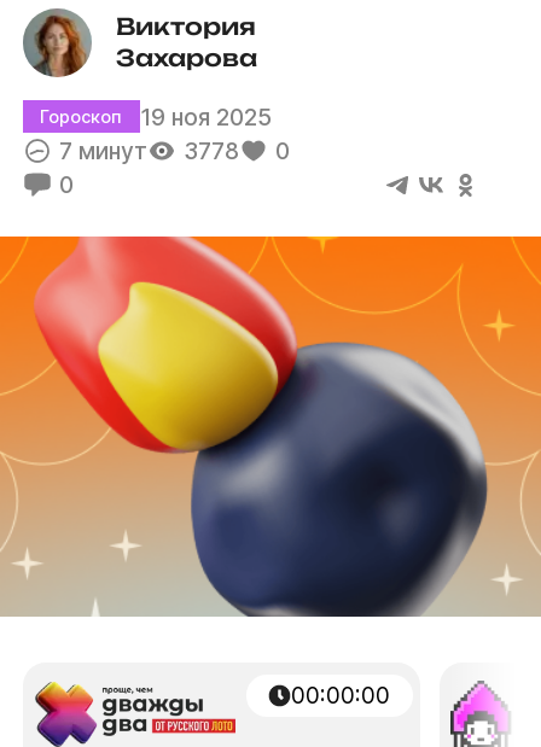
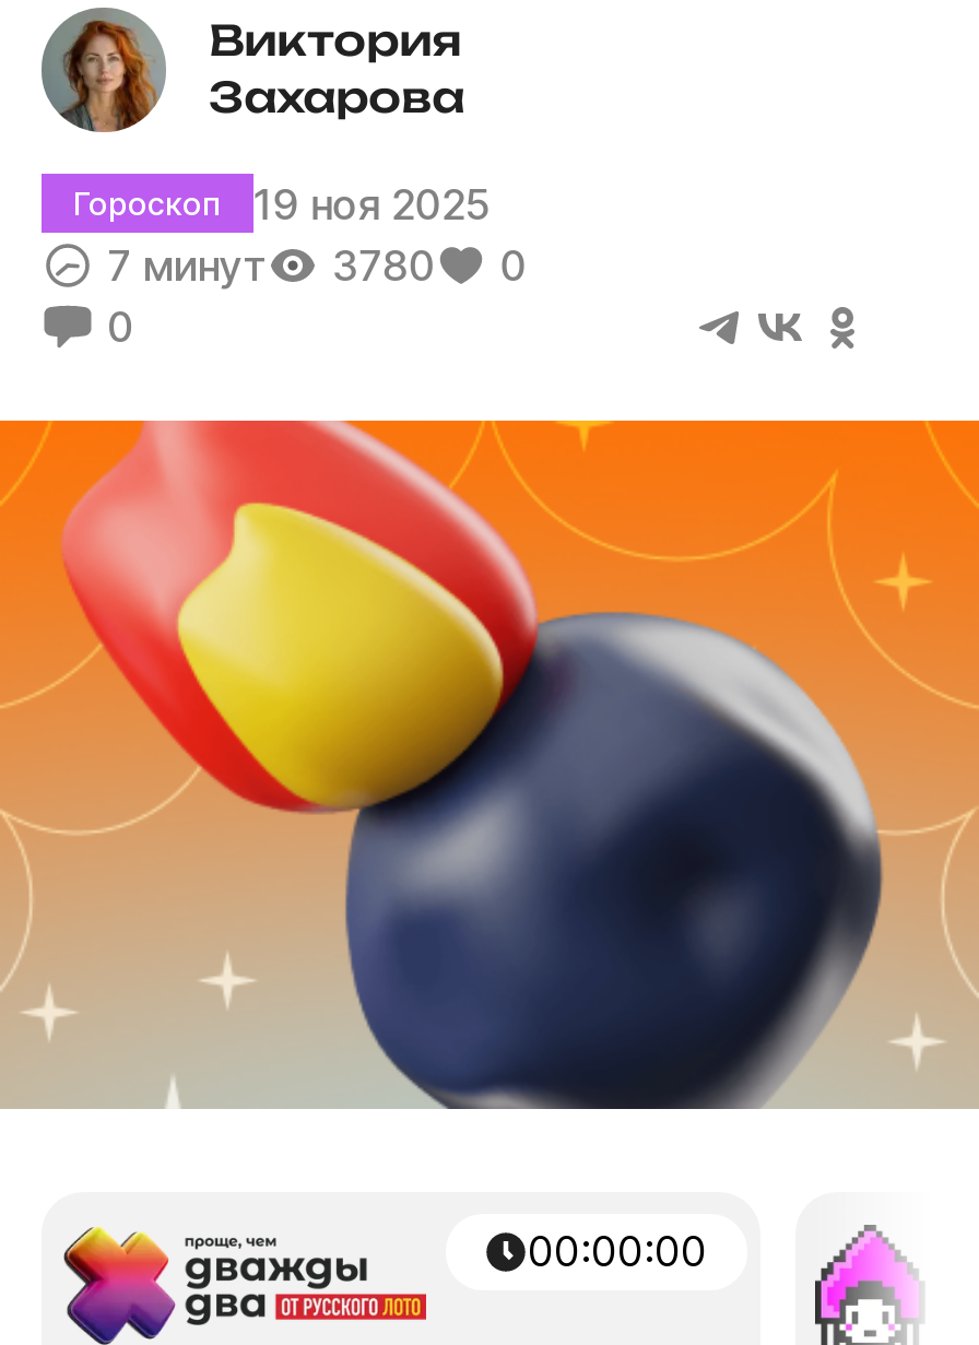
[59,136,289,165] 7 минут 3778 0 -> [107,239,526,292] 7 минут 3780 0

